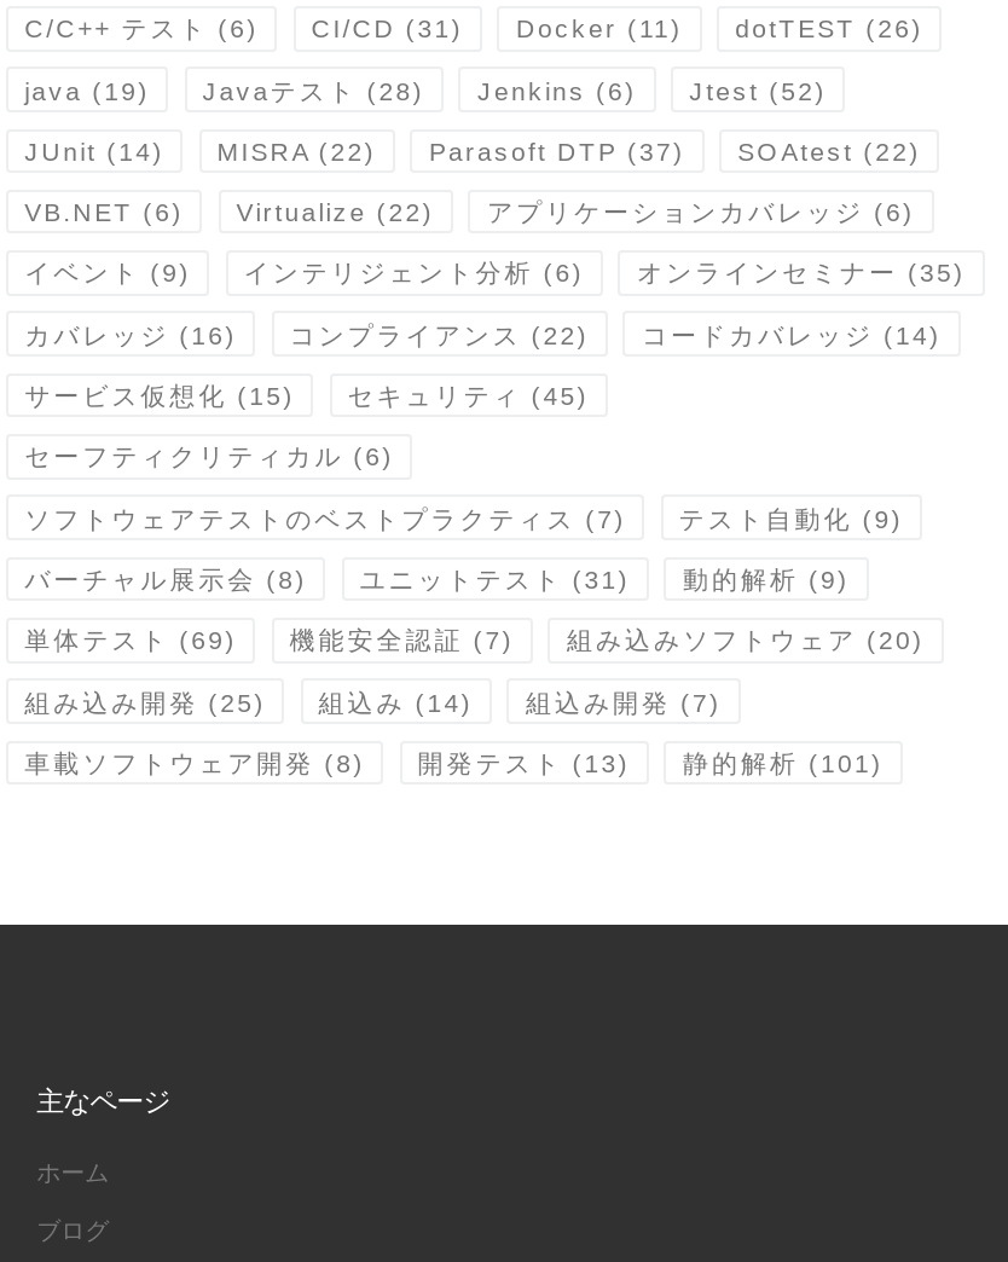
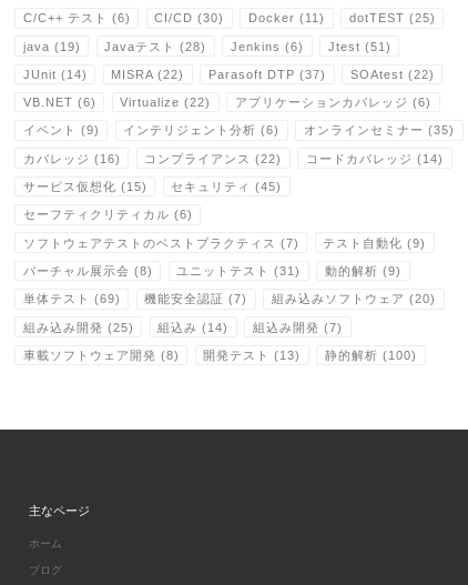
[311,14,464,43] CI/CD (31) -> [154,11,224,25] CI/CD (30)
[735,14,924,43] dotTEST (26) -> [349,11,435,25] dotTEST (25)
[25,75,827,104] java (19) Javaテスト(28) Jenkins (6) Jtest (52) -> [23,39,391,53] java (19) Javaテスト(28) Jenkins (6) Jtest (51)
[25,748,883,777] 車載ソフトウェア開発(8) 開発テスト(13) 静的解析(101) -> [23,349,417,362] 車載ソフトウェア開発(8) 開発テスト(13) 静的解析(100)

